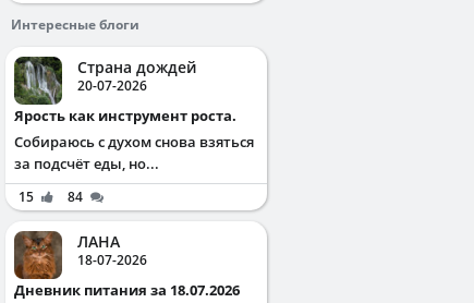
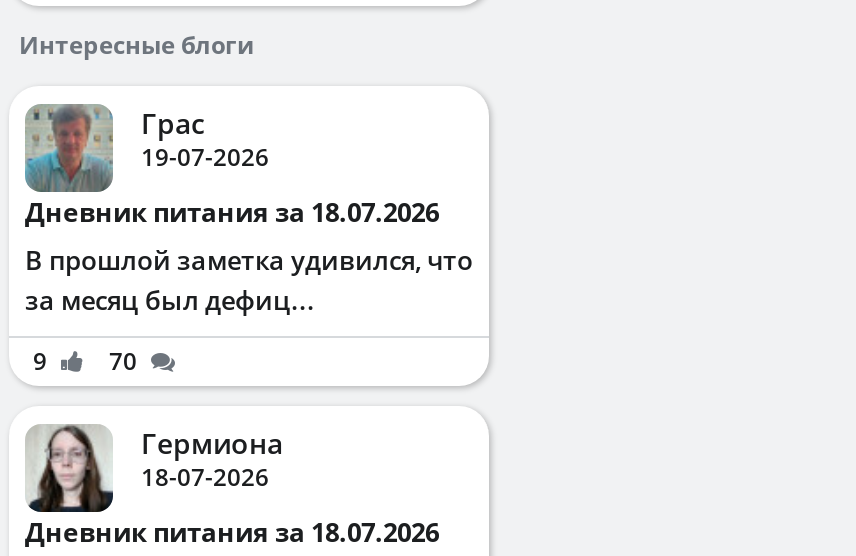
[13,56,254,173] [image] | Ярость как инструмент роста. | Собираюсь с духом снова взяться | за подсчёт еды, но... -> [23,102,473,318] [image] | Дневник питания за 18.07.2026 | В прошлой заметка удивился, что | за месяц был дефиц...
[77,56,196,95] Страна дождей | 20-07-2026 -> [141,104,269,174] Грас | 19-07-2026
[19,187,83,206] 15 | 84 -> [33,344,137,378] 9 | 70
[13,230,120,286] [image] | ЛАНА -> [25,424,283,524] [image] | Гермиона

